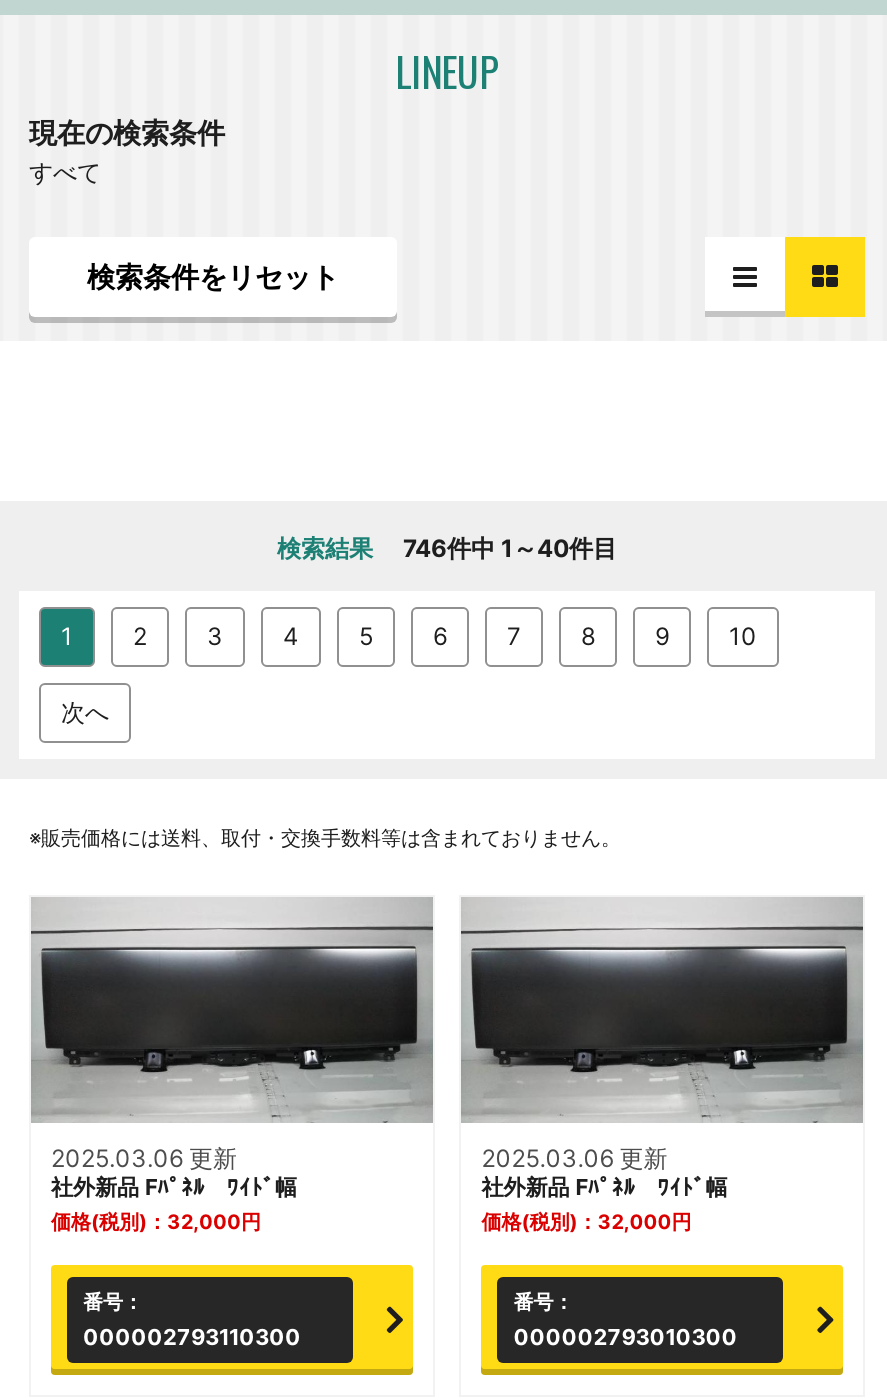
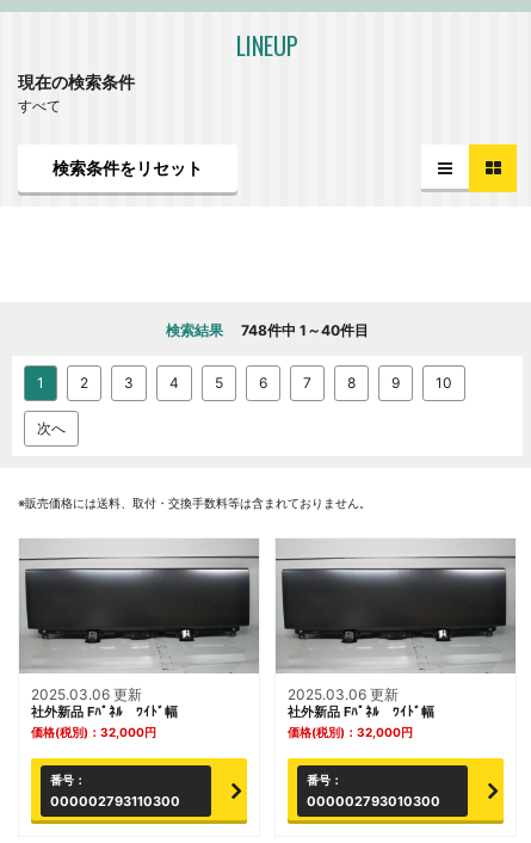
[277,532,617,562] 検索結果 746件中 1～40件目 -> [166,321,369,339] 検索結果 748件中 1～40件目

